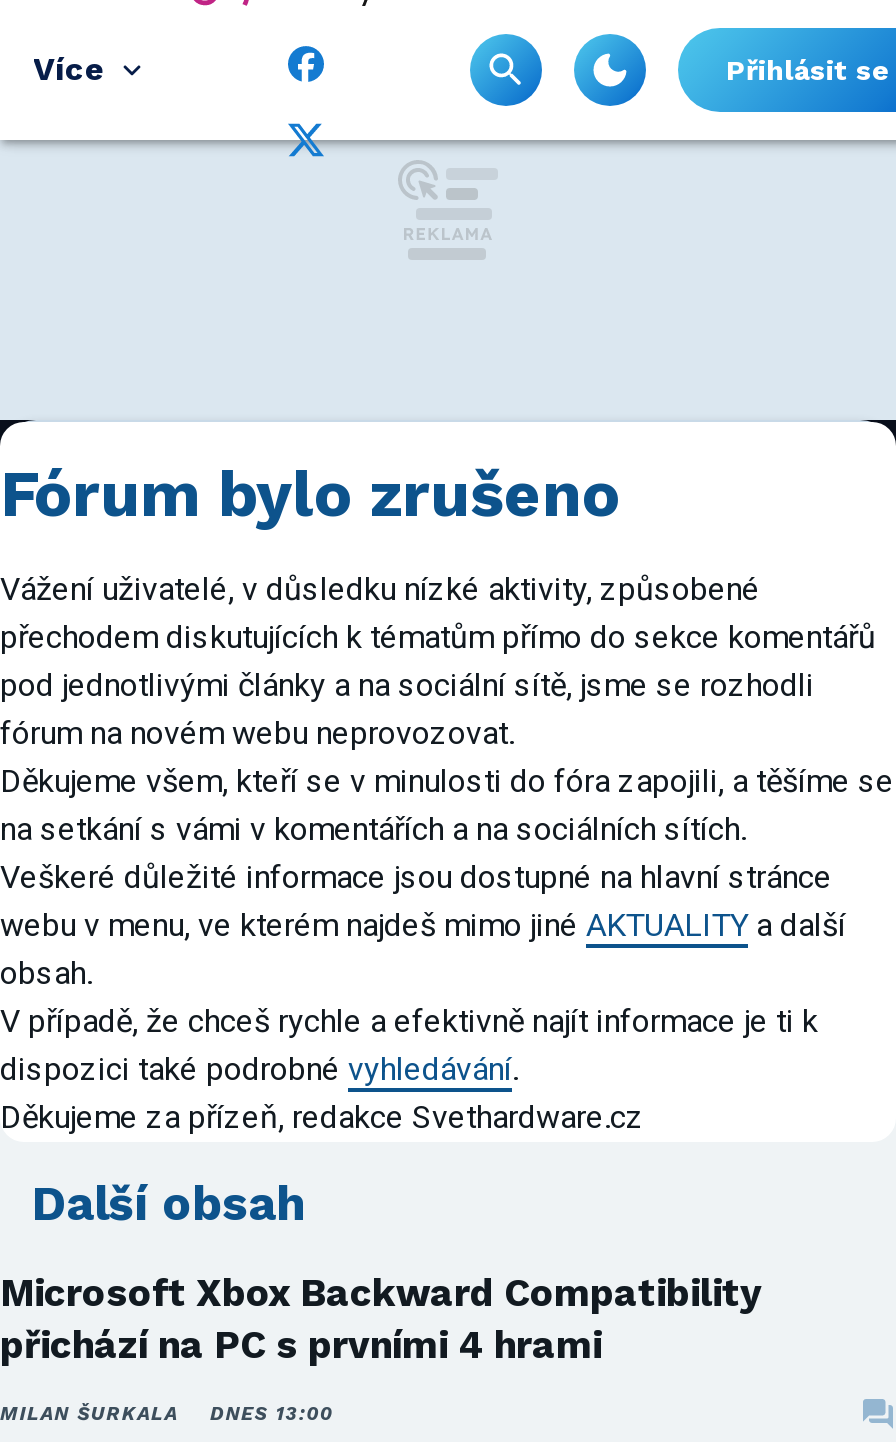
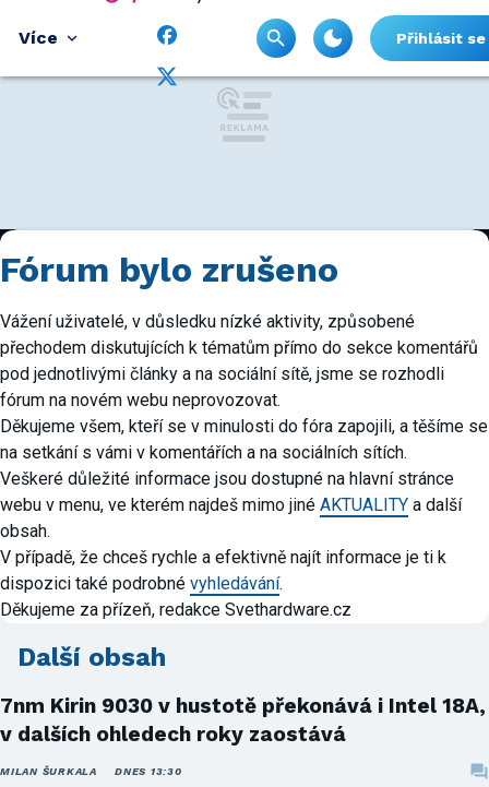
[0,1270,762,1368] Microsoft Xbox Backward Compatibility | přichází na PC s prvními 4 hrami -> [0,693,486,747] 7nm Kirin 9030 v hustotě překonává i Intel 18A, | v dalších ohledech roky zaostává
[0,1402,333,1424] MILAN ŠURKALA DNES 13:00 -> [0,765,182,777] MILAN ŠURKALA DNES 13:30

